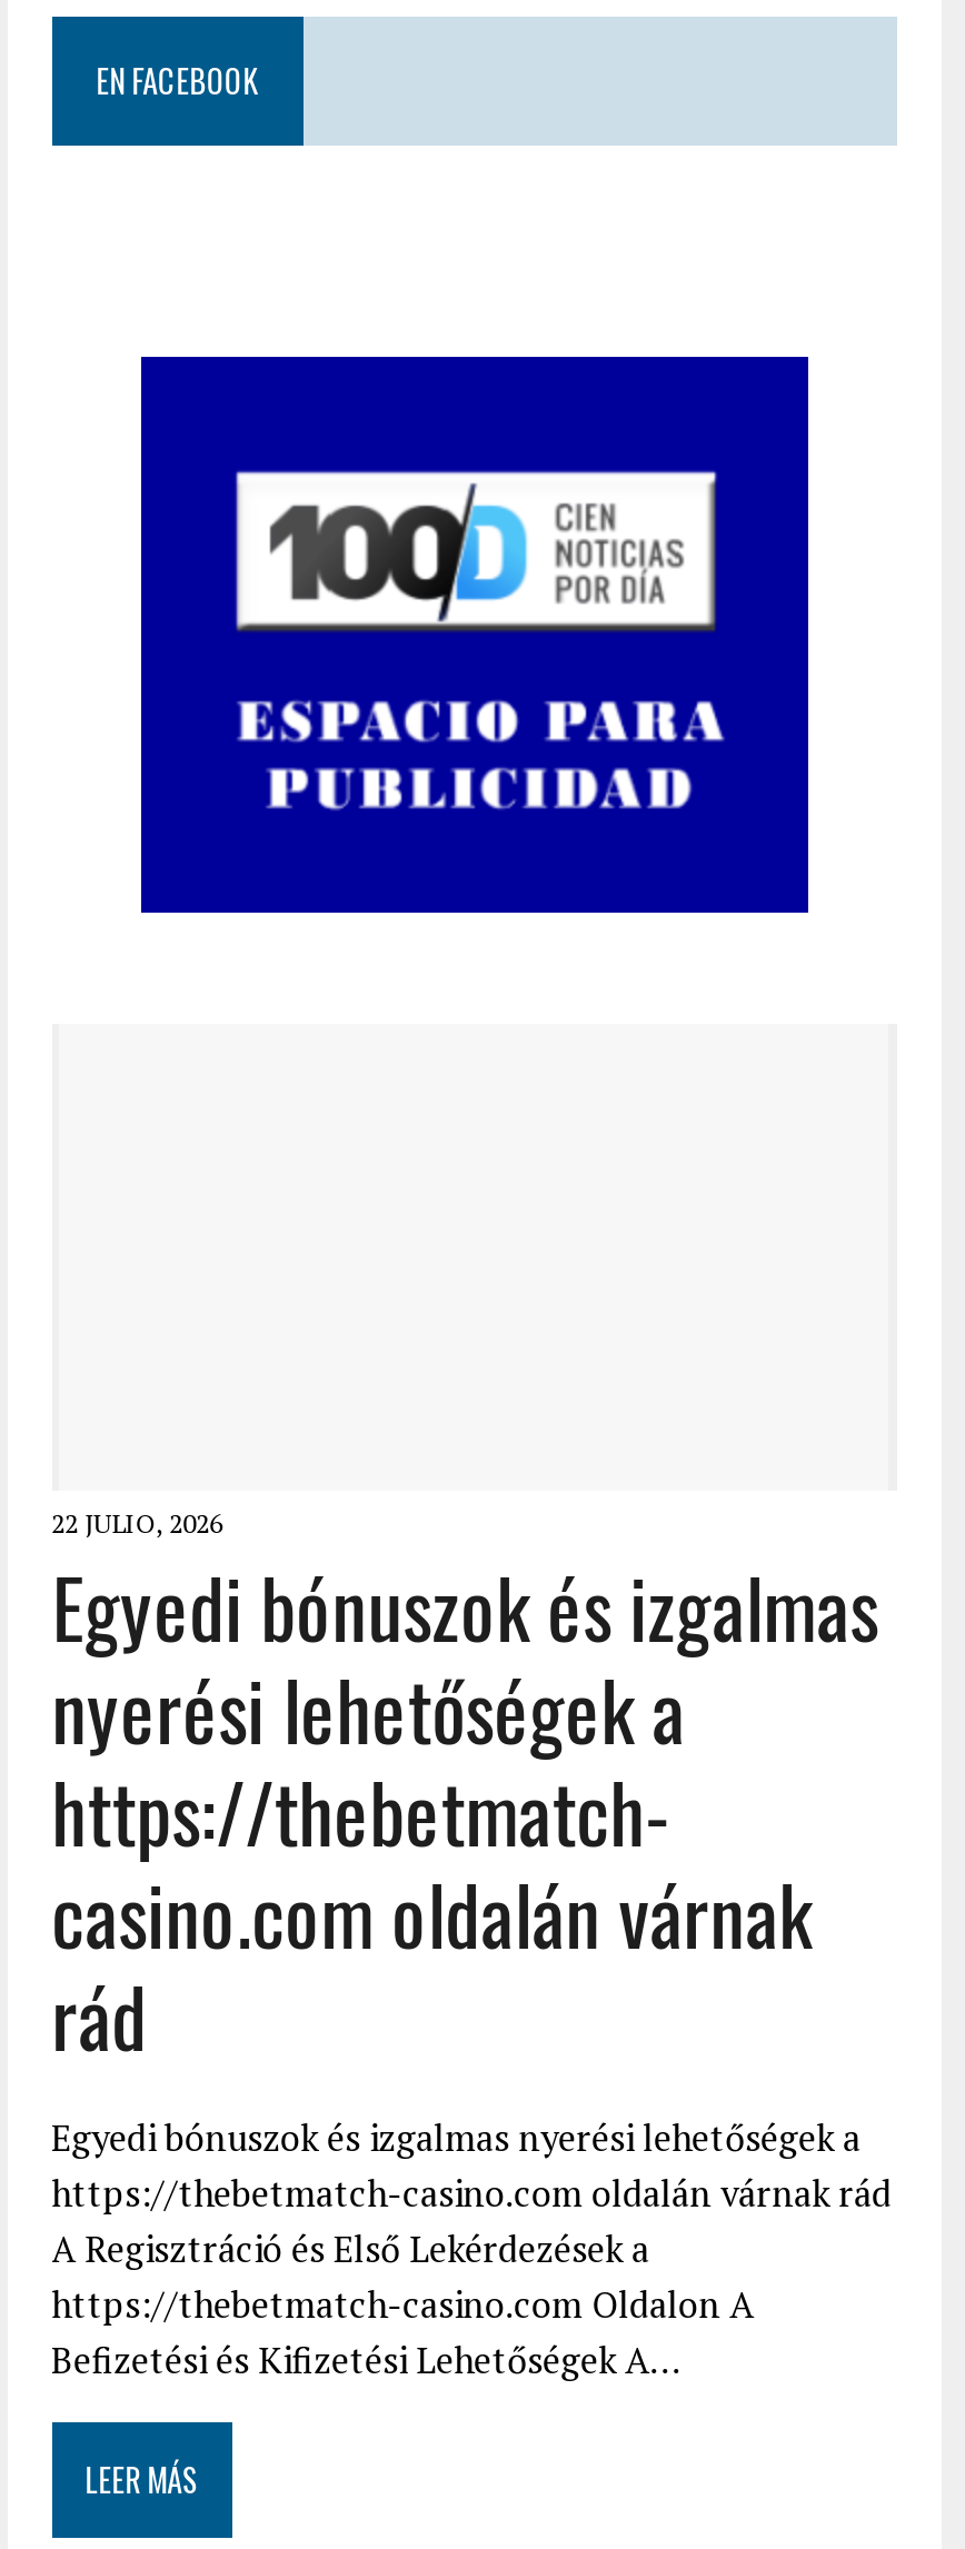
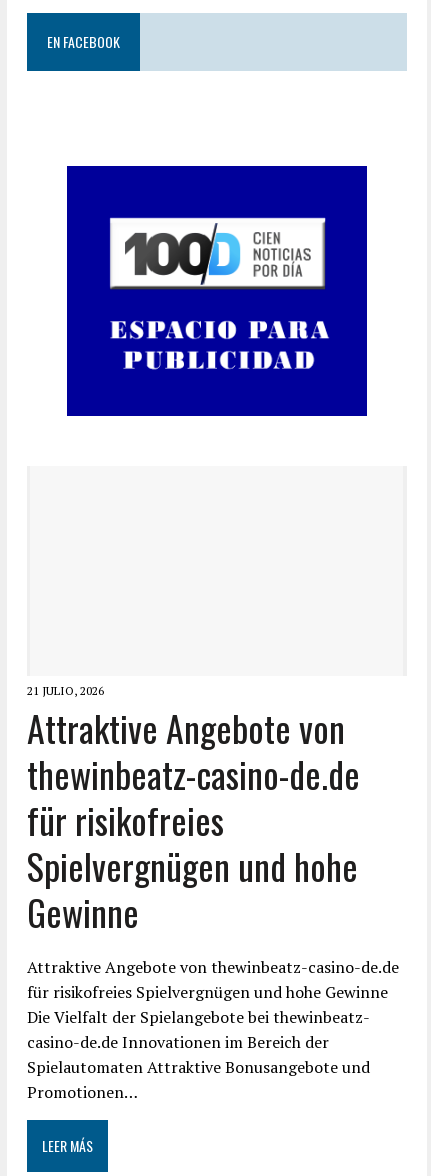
[51,1506,892,2384] 22 JULIO, 2026 | Egyedi bónuszok és izgalmas | nyerési lehetőségek a | https://thebetmatch- | casino.com oldalán várnak | rád | Egyedi bónuszok és izgalmas nyerési lehetőségek a | https://thebetmatch-casino.com oldalán várnak rád | A Regisztráció és Első Lekérdezések a | https://thebetmatch-casino.com Oldalon A | Befizetési és Kifizetési Lehetőségek A… -> [27,683,399,1103] 21 JULIO, 2026 | Attraktive Angebote von | thewinbeatz-casino-de.de | für risikofreies | Spielvergnügen und hohe | Gewinne | Attraktive Angebote von thewinbeatz-casino-de.de | für risikofreies Spielvergnügen und hohe Gewinne | Die Vielfalt der Spielangebote bei thewinbeatz- | casino-de.de Innovationen im Bereich der | Spielautomaten Attraktive Bonusangebote und | Promotionen…

